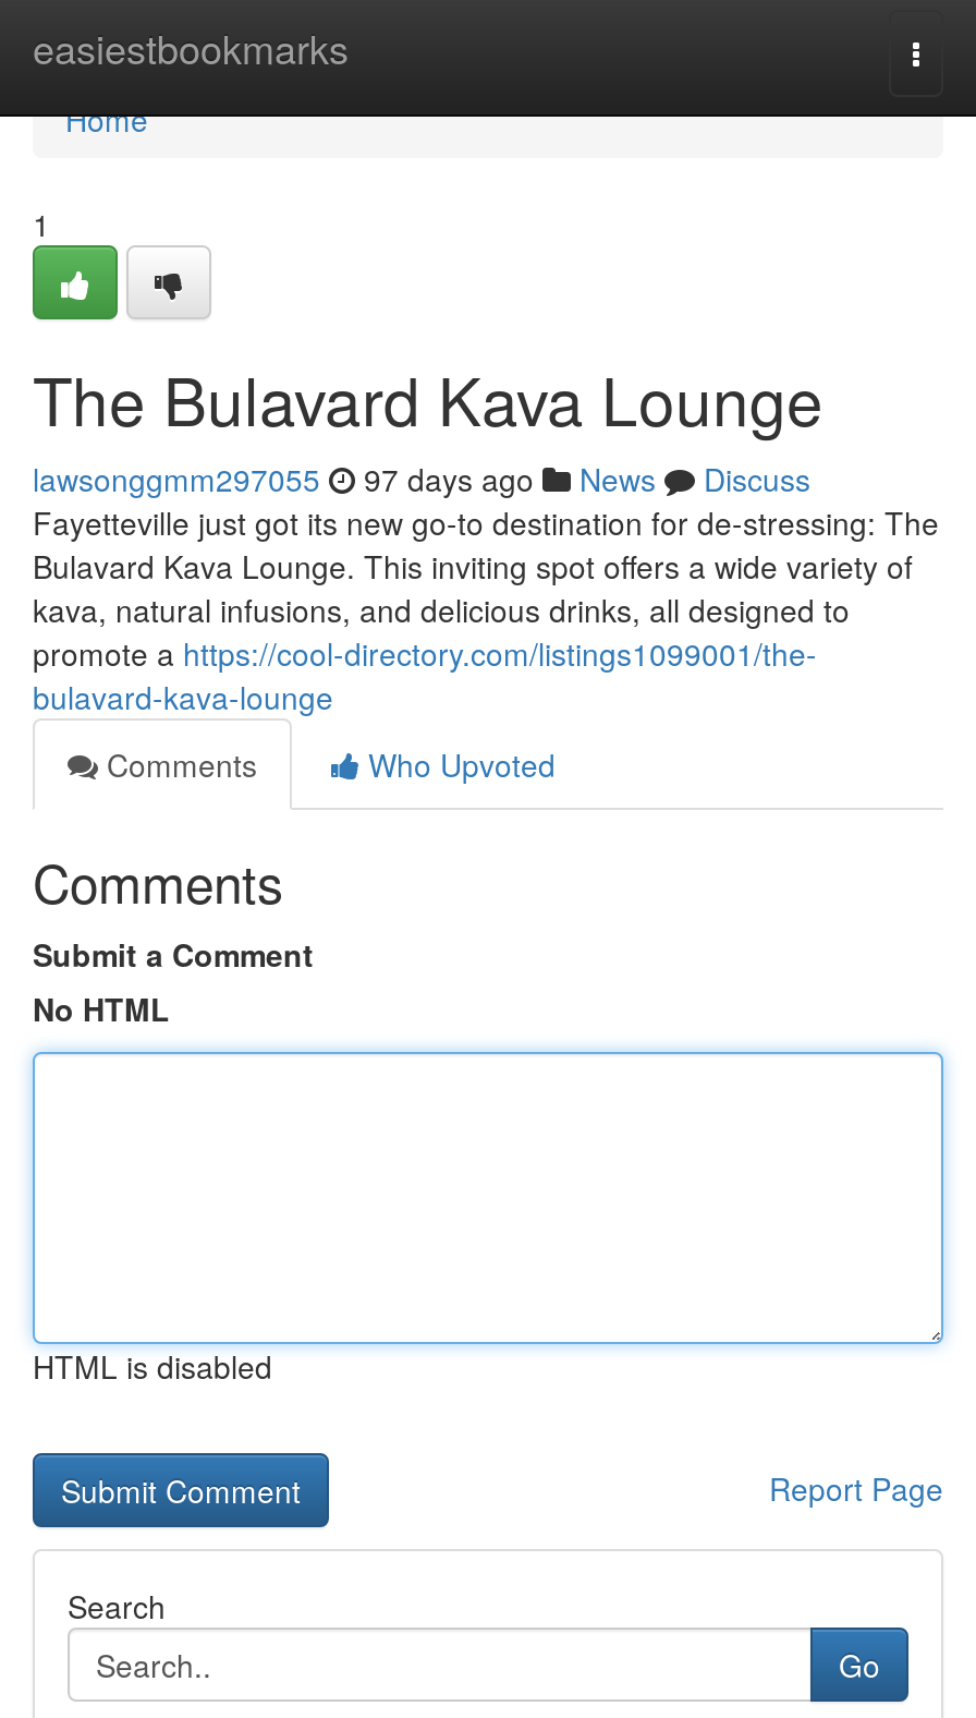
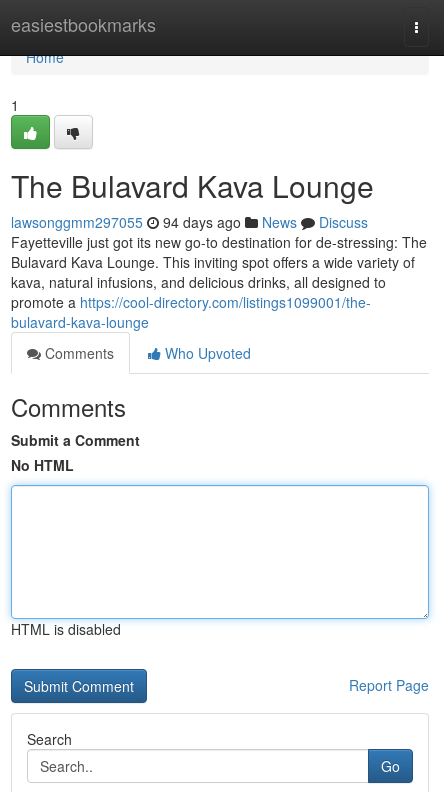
[33,457,810,500] lawsonggmm297055 97 days ago News Discuss -> [11,212,368,232] lawsonggmm297055 94 days ago News Discuss

